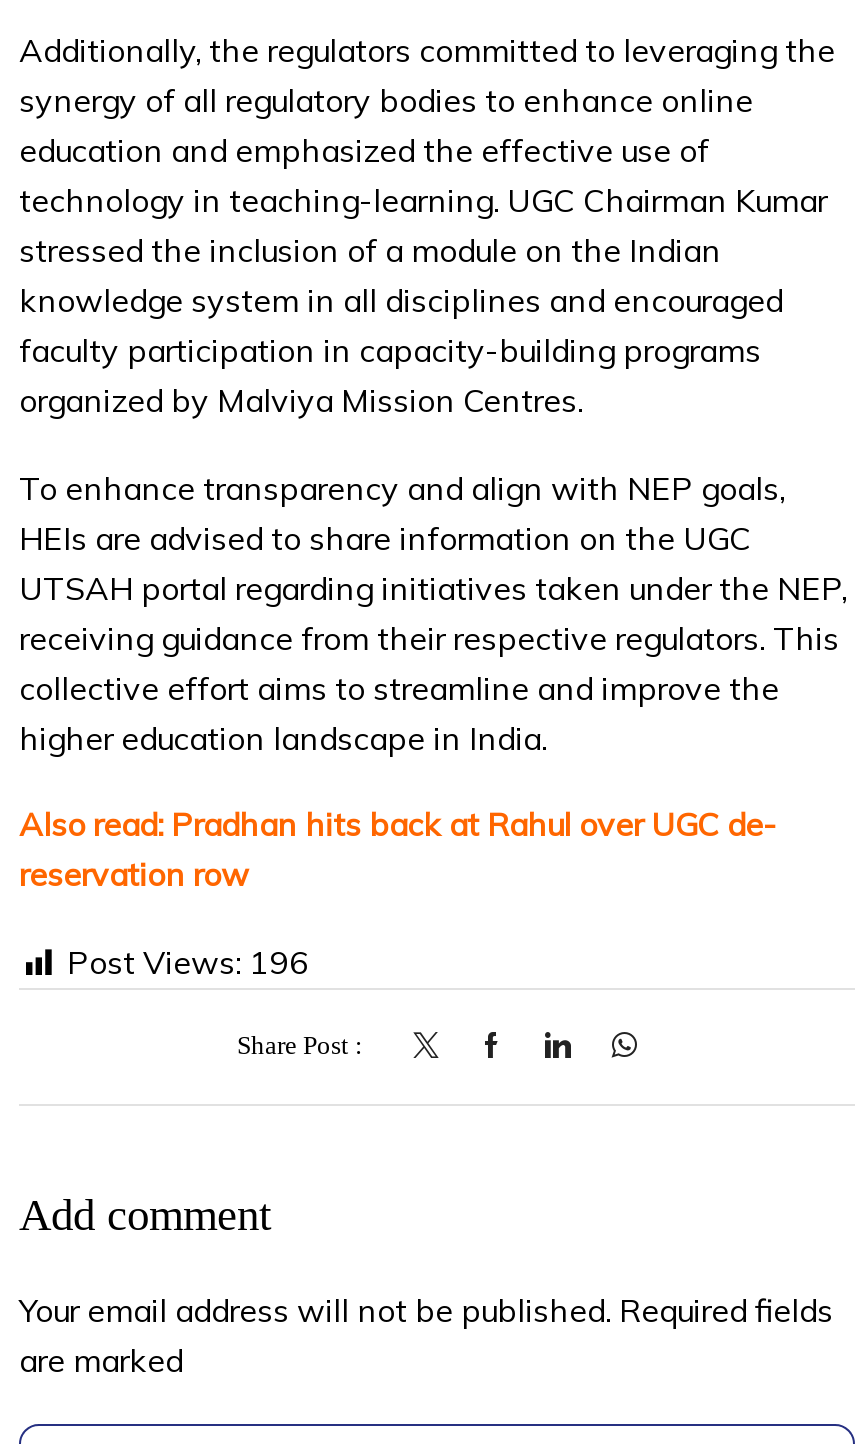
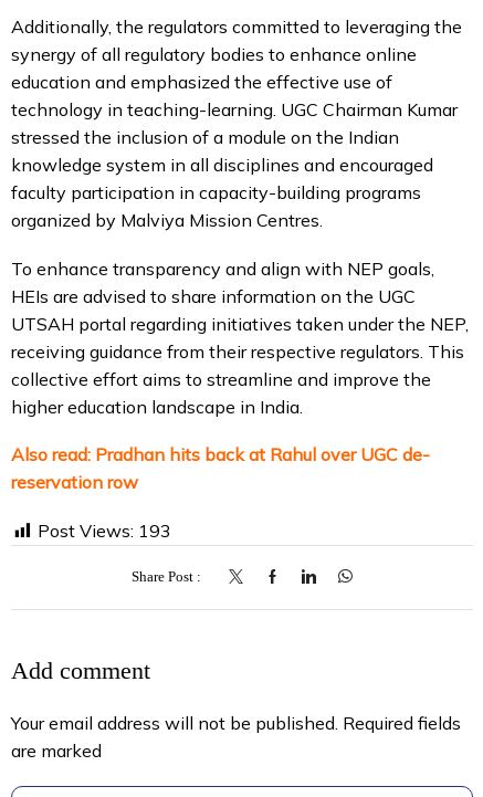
[67,942,309,982] Post Views: 196 -> [38,519,171,541] Post Views: 193

